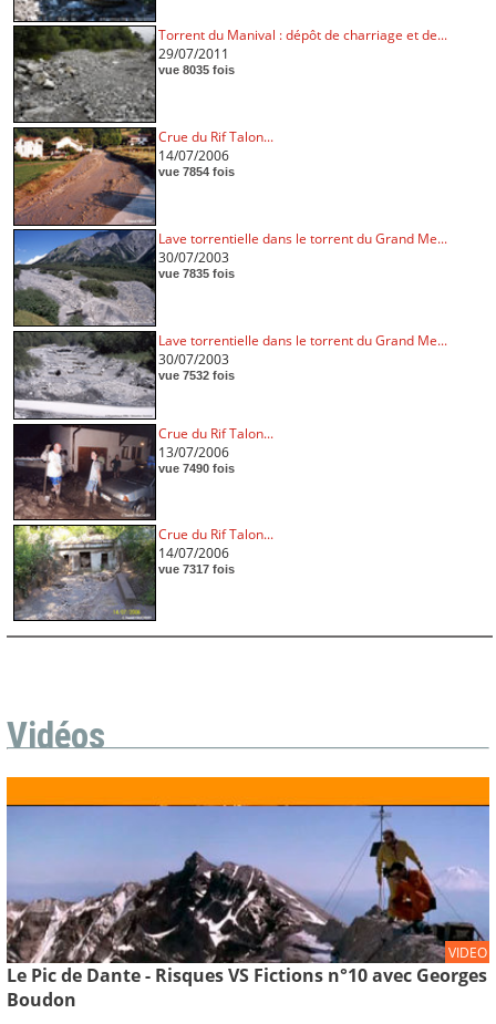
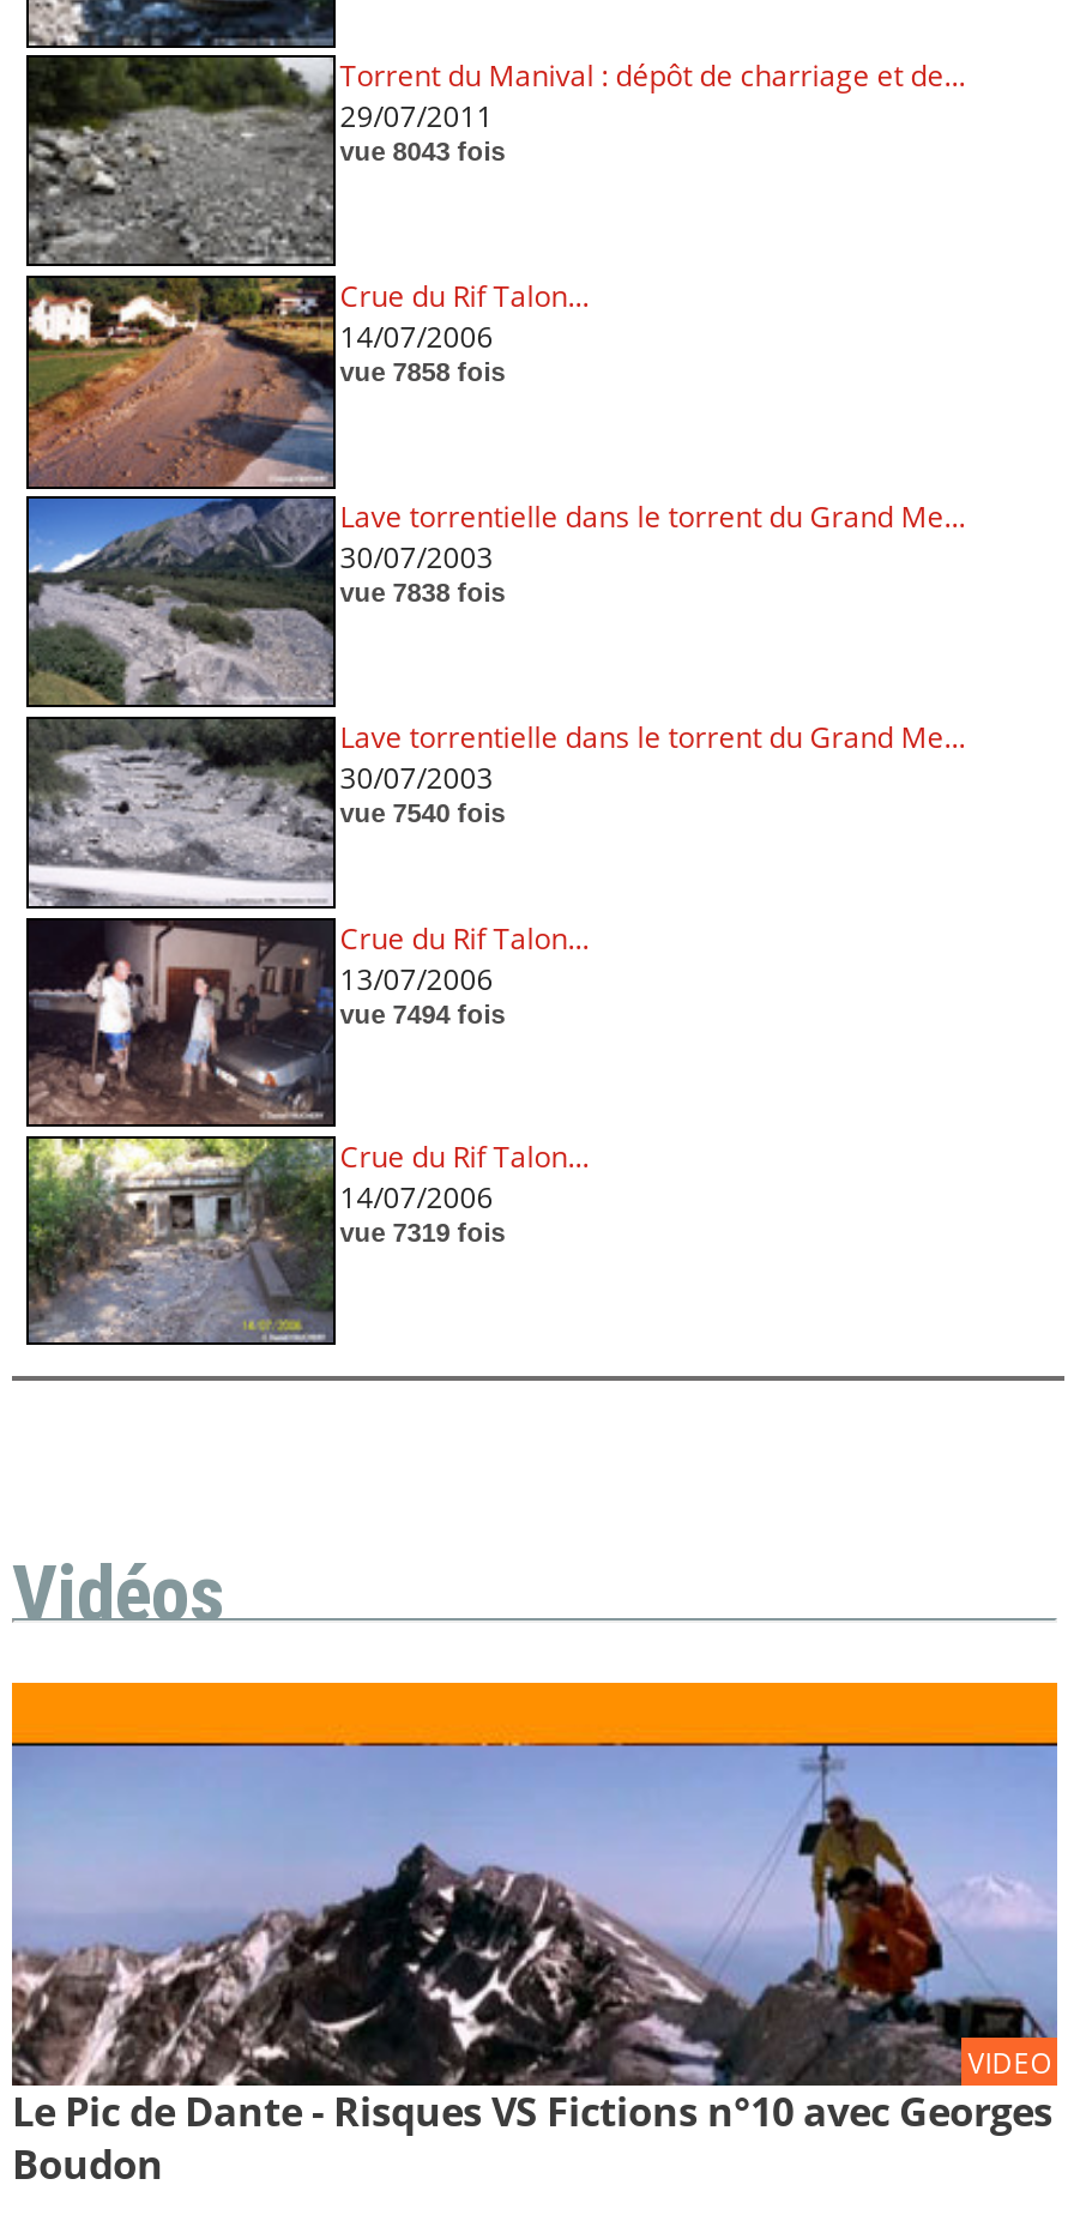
[158,64,234,77] vue 8035 fois -> [340,138,505,166] vue 8043 fois
[158,165,234,179] vue 7854 fois -> [340,358,505,387] vue 7858 fois
[158,267,234,281] vue 7835 fois -> [340,579,505,607] vue 7838 fois
[158,369,234,382] vue 7532 fois -> [340,799,505,828] vue 7540 fois
[158,462,234,475] vue 7490 fois -> [340,1001,505,1029] vue 7494 fois
[158,563,234,576] vue 7317 fois -> [340,1219,505,1247] vue 7319 fois

